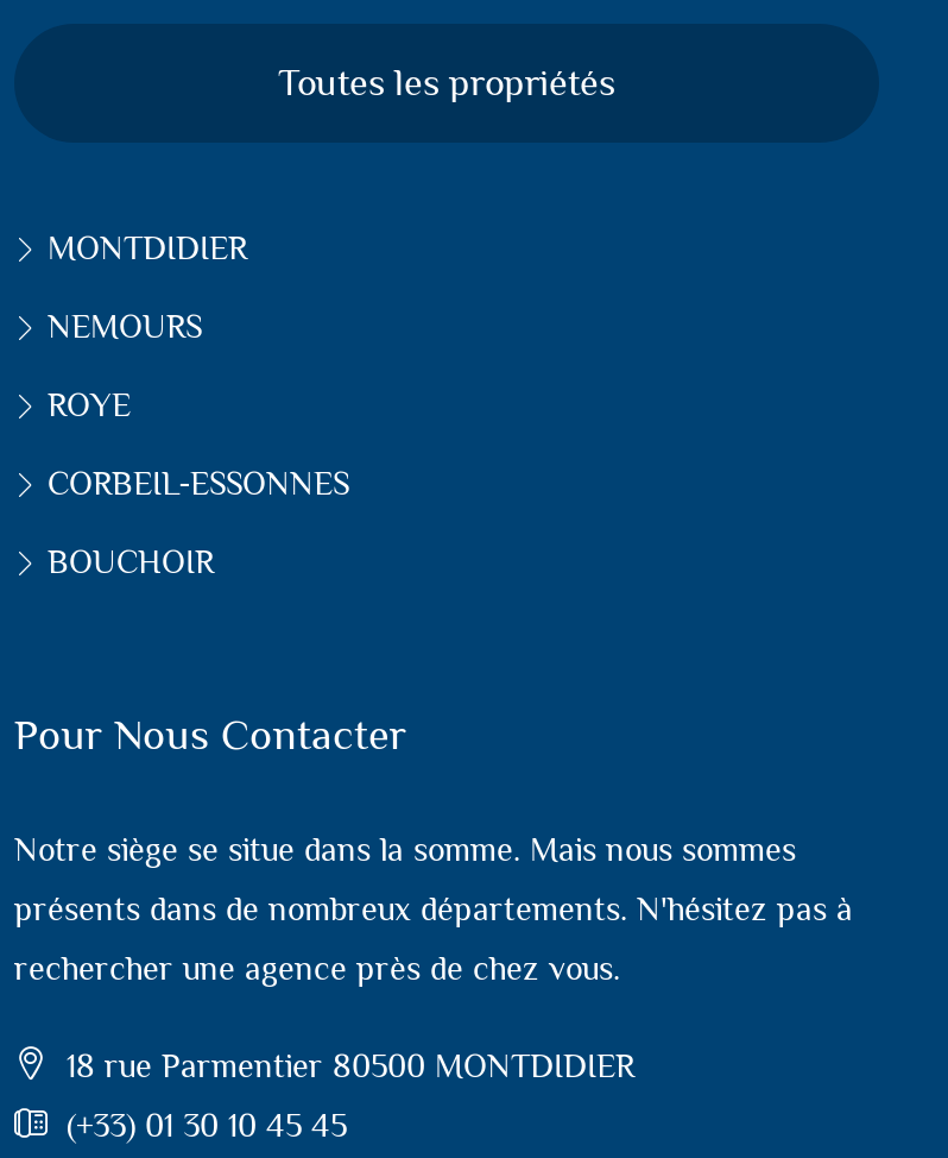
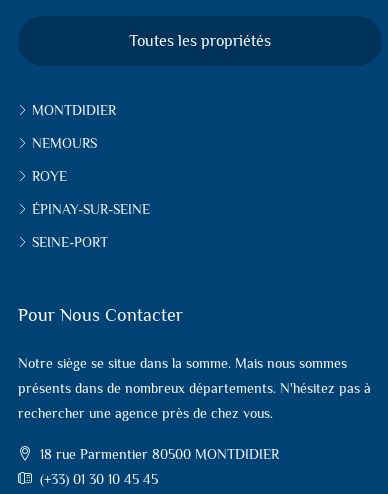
[48,464,349,502] CORBEIL-ESSONNES -> [32,201,150,217] ÉPINAY-SUR-SEINE
[48,543,214,581] BOUCHOIR -> [32,234,108,250] SEINE-PORT

